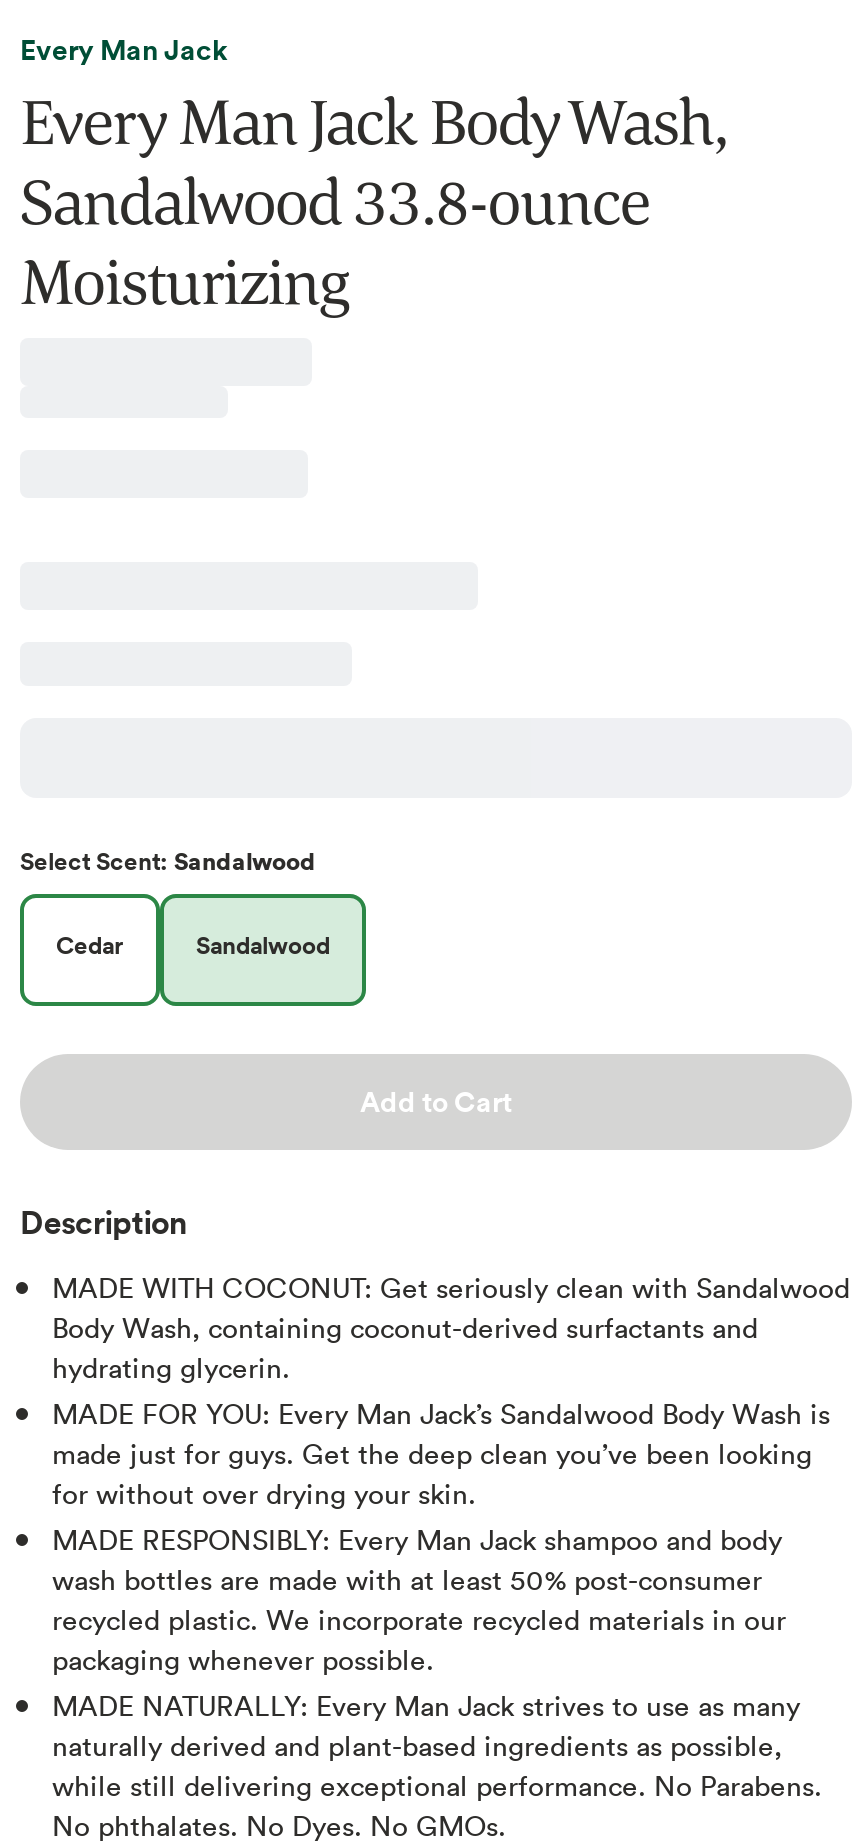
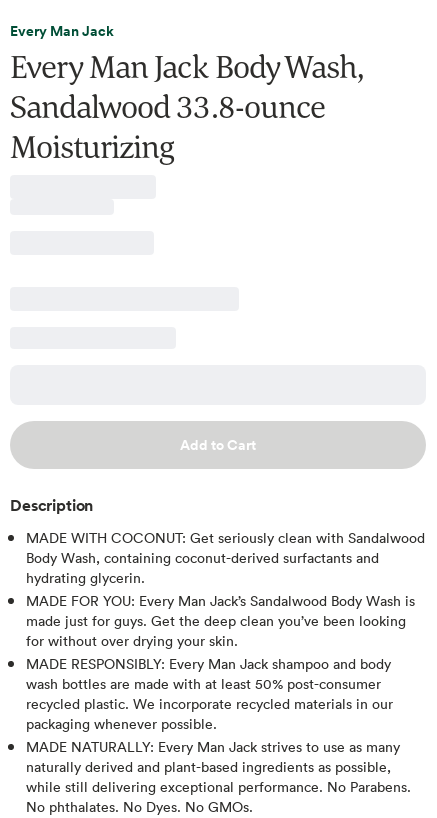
[20,842,330,964] Select Scent: Sandalwood | Cedar | Sandalwood -> none

